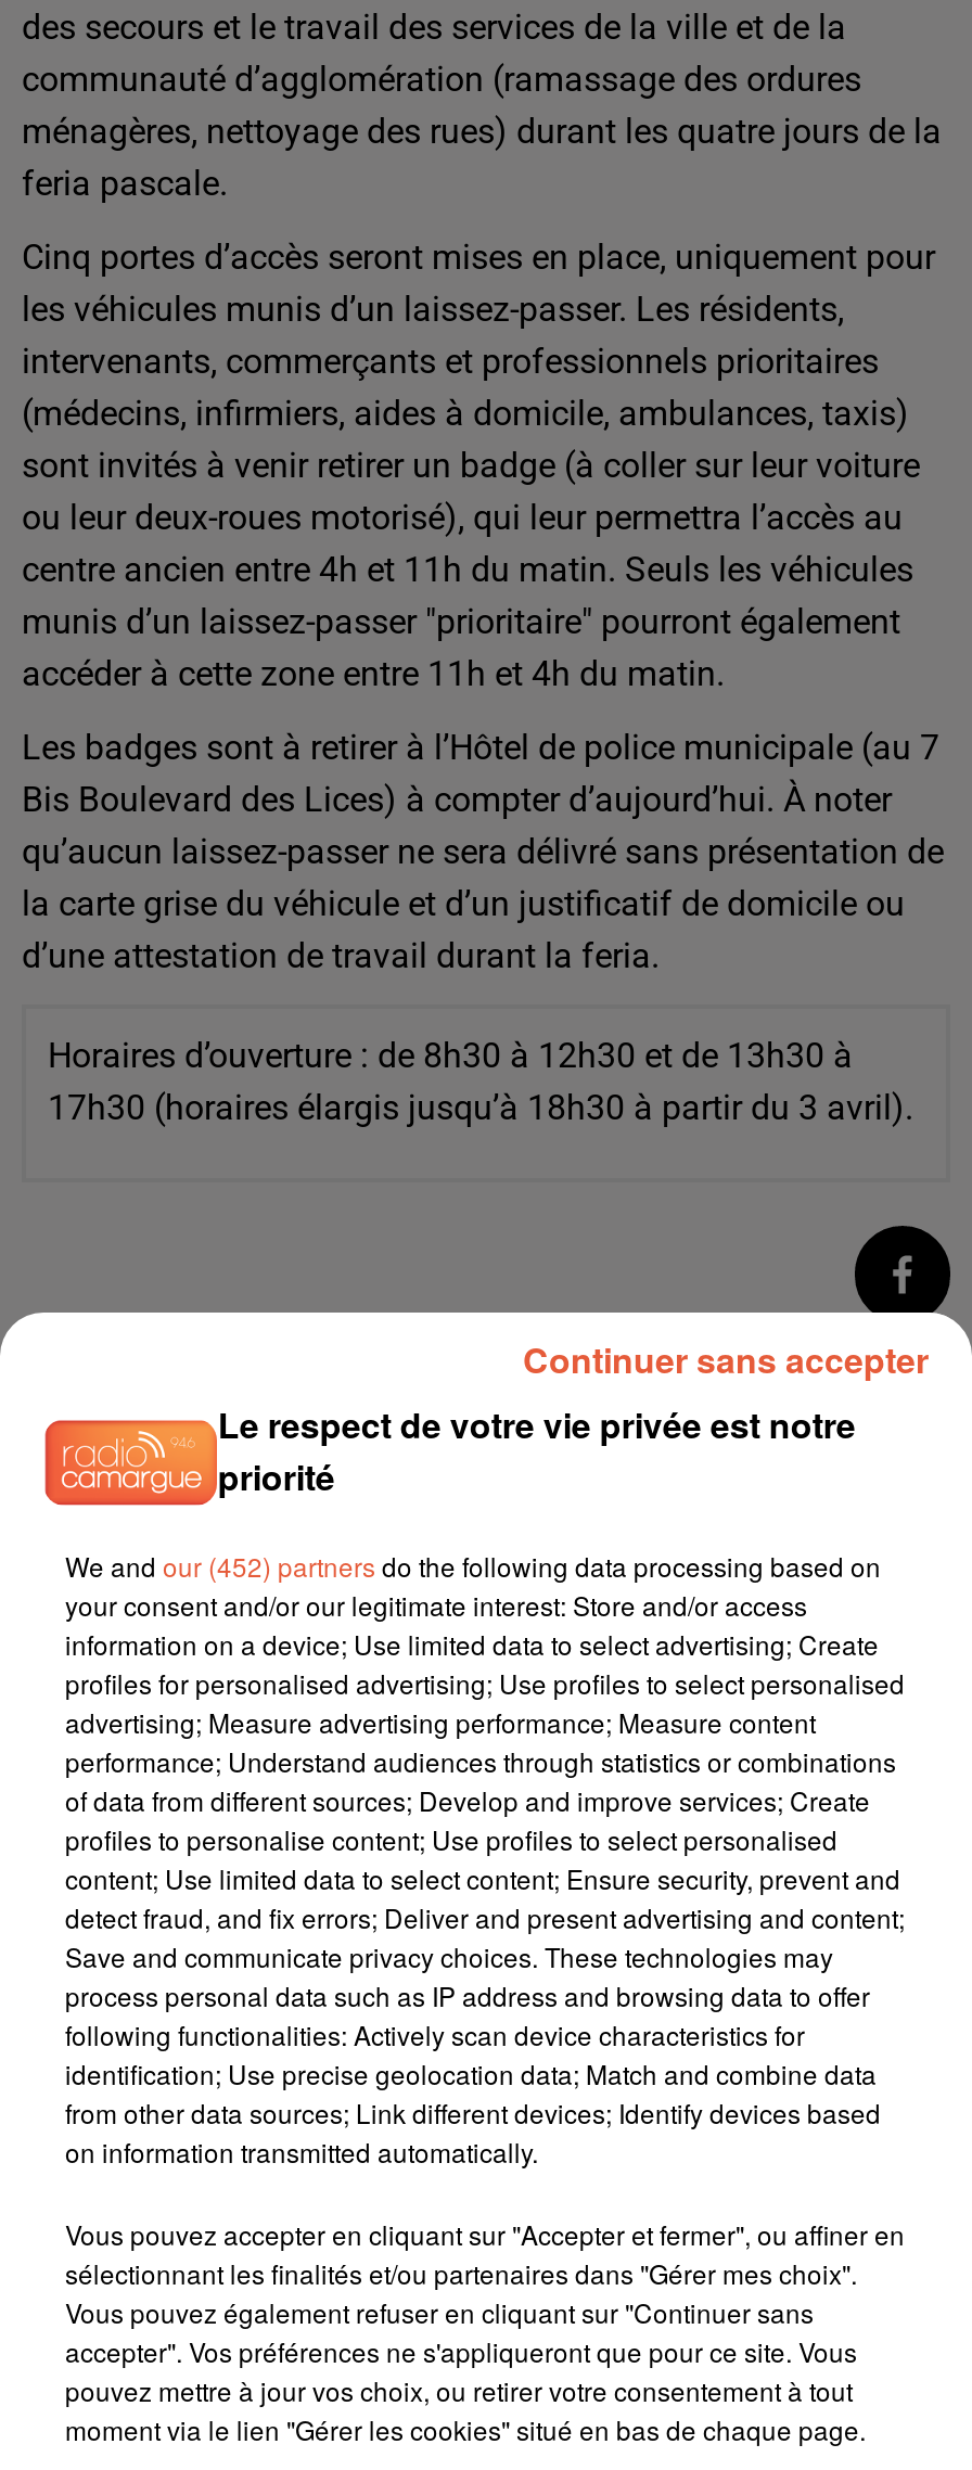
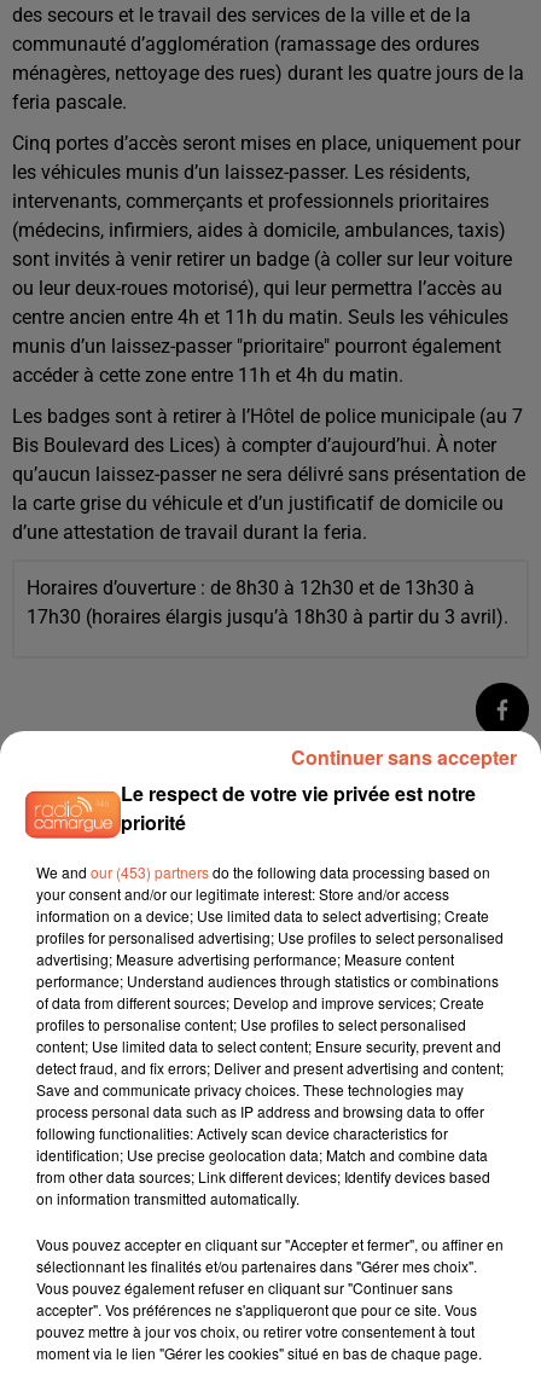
[65,1546,881,1583] We and our (452) partners do the following data processing based on -> [36,861,490,882] We and our (453) partners do the following data processing based on

